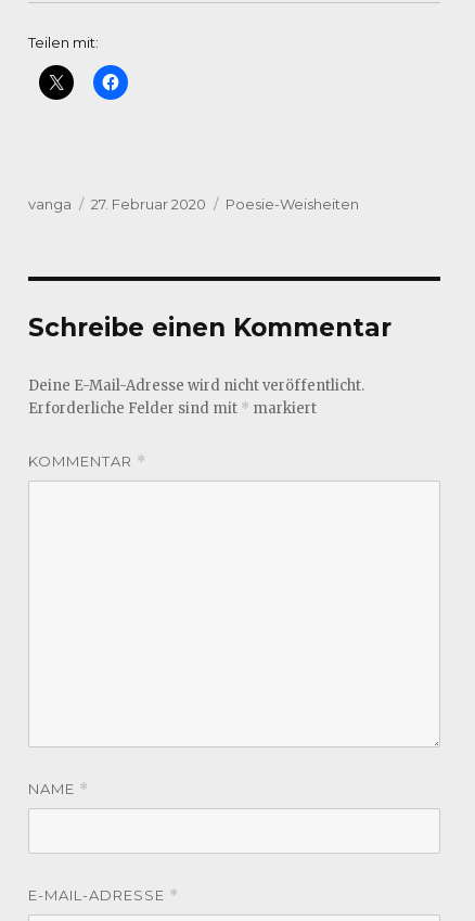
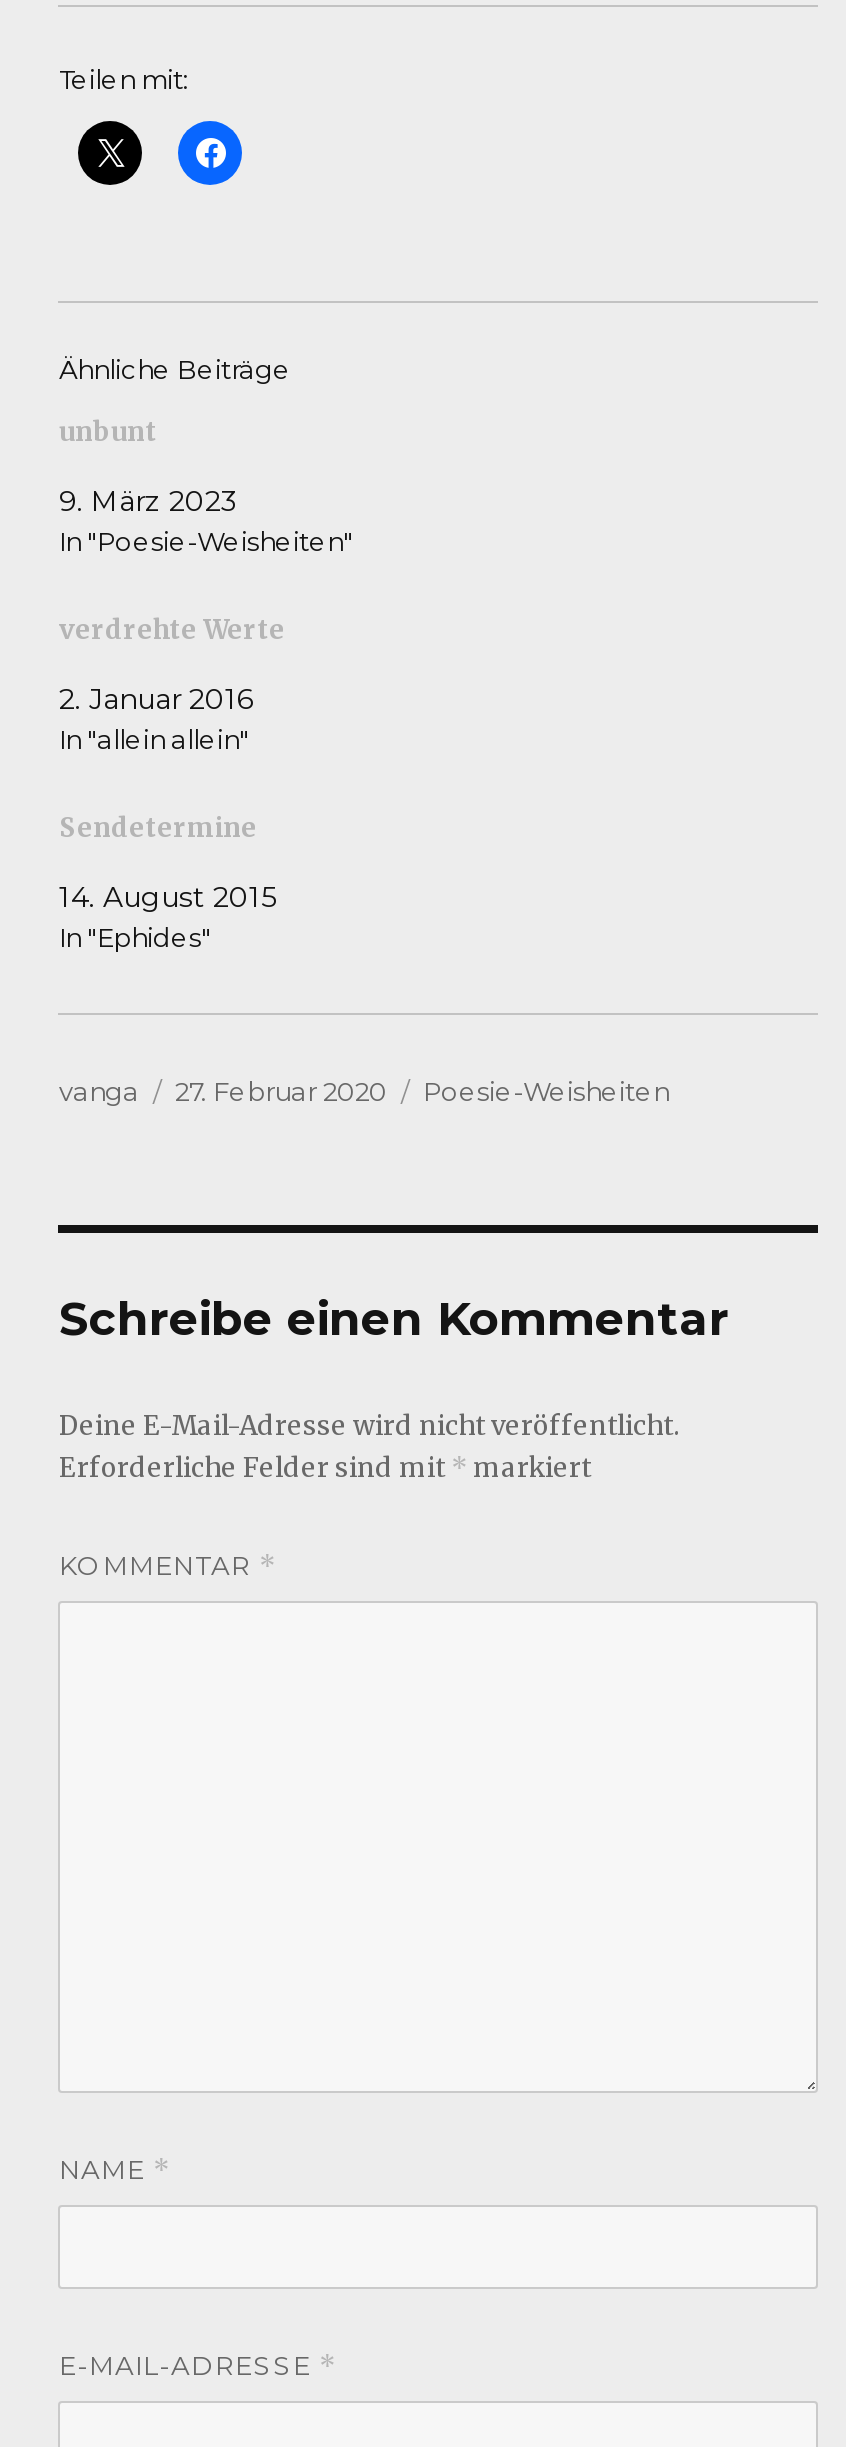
none -> [59,354,353,953] Ähnliche Beiträge | unbunt | 9. März 2023 | In "Poesie-Weisheiten" | verdrehte Werte | 2. Januar 2016 | In "allein allein" | Sendetermine | 14. August 2015 | In "Ephides"

